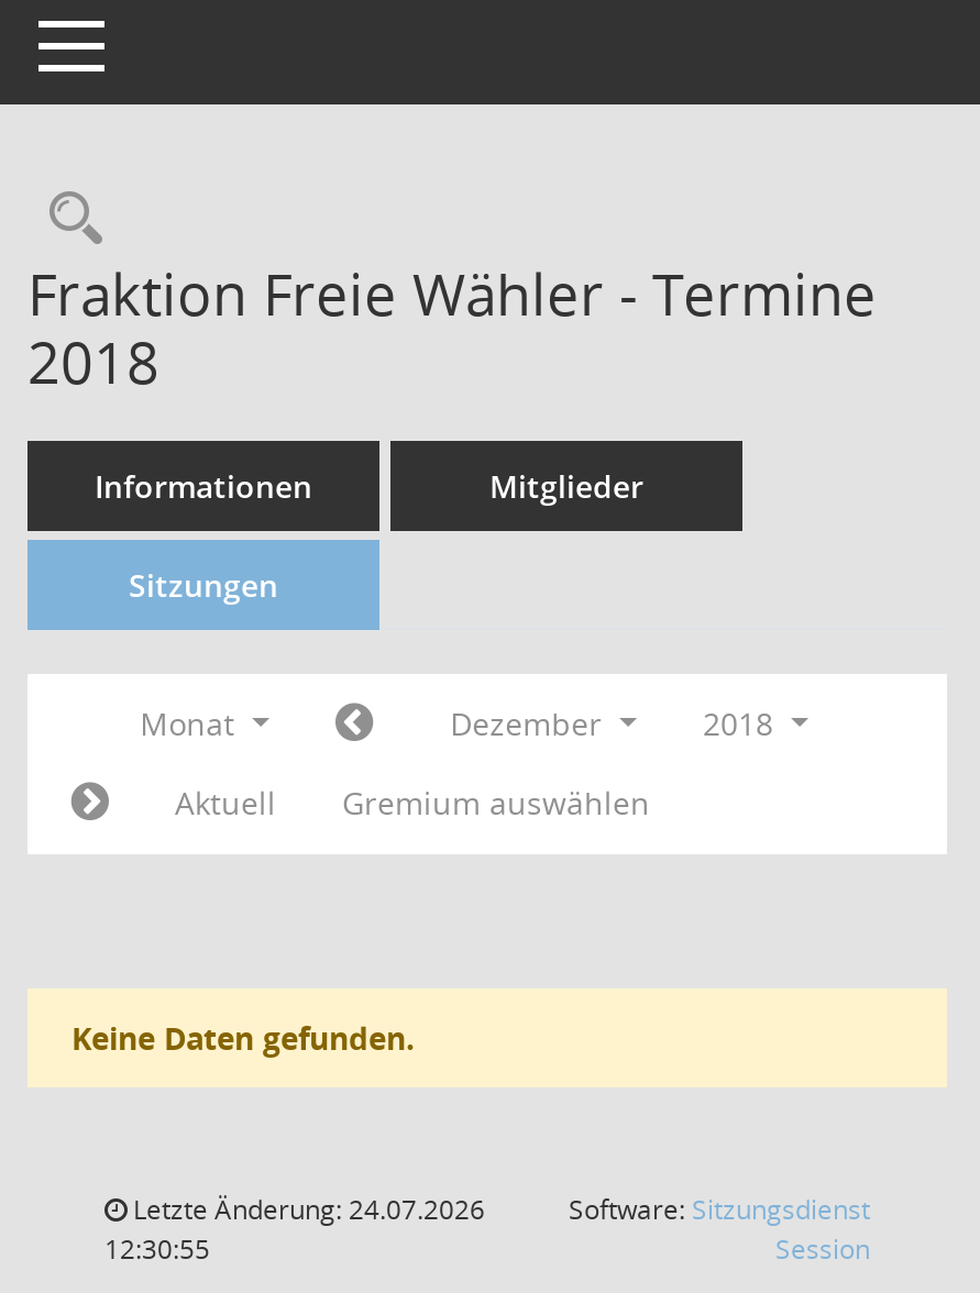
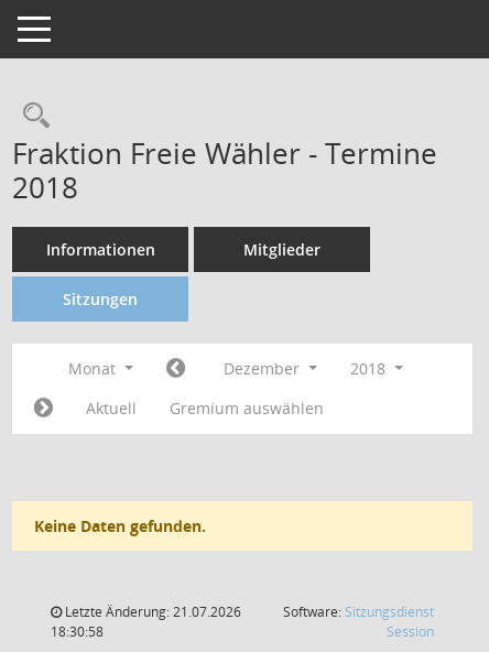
[126,1191,485,1228] Letzte Änderung: 24.07.2026 -> [62,602,241,621] Letzte Änderung: 21.07.2026
[104,1230,210,1268] 12:30:55 -> [51,622,104,641] 18:30:58

